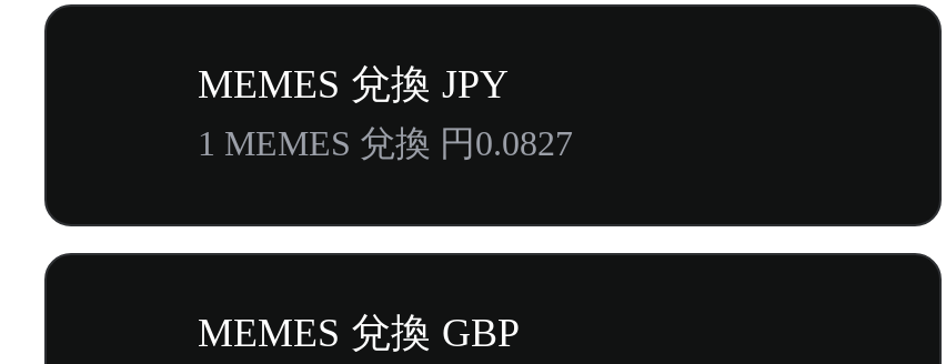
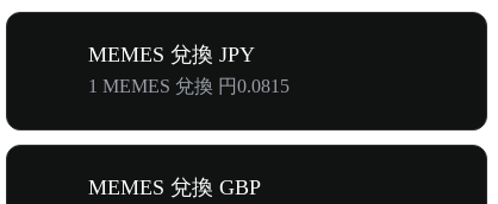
[198,124,573,162] 1 MEMES 兌換 円0.0827 -> [88,76,290,96] 1 MEMES 兌換 円0.0815

